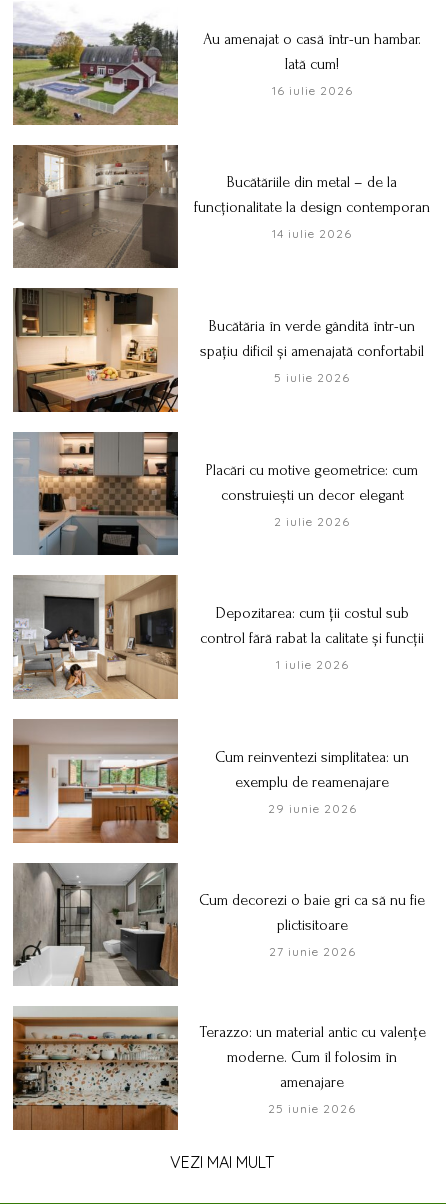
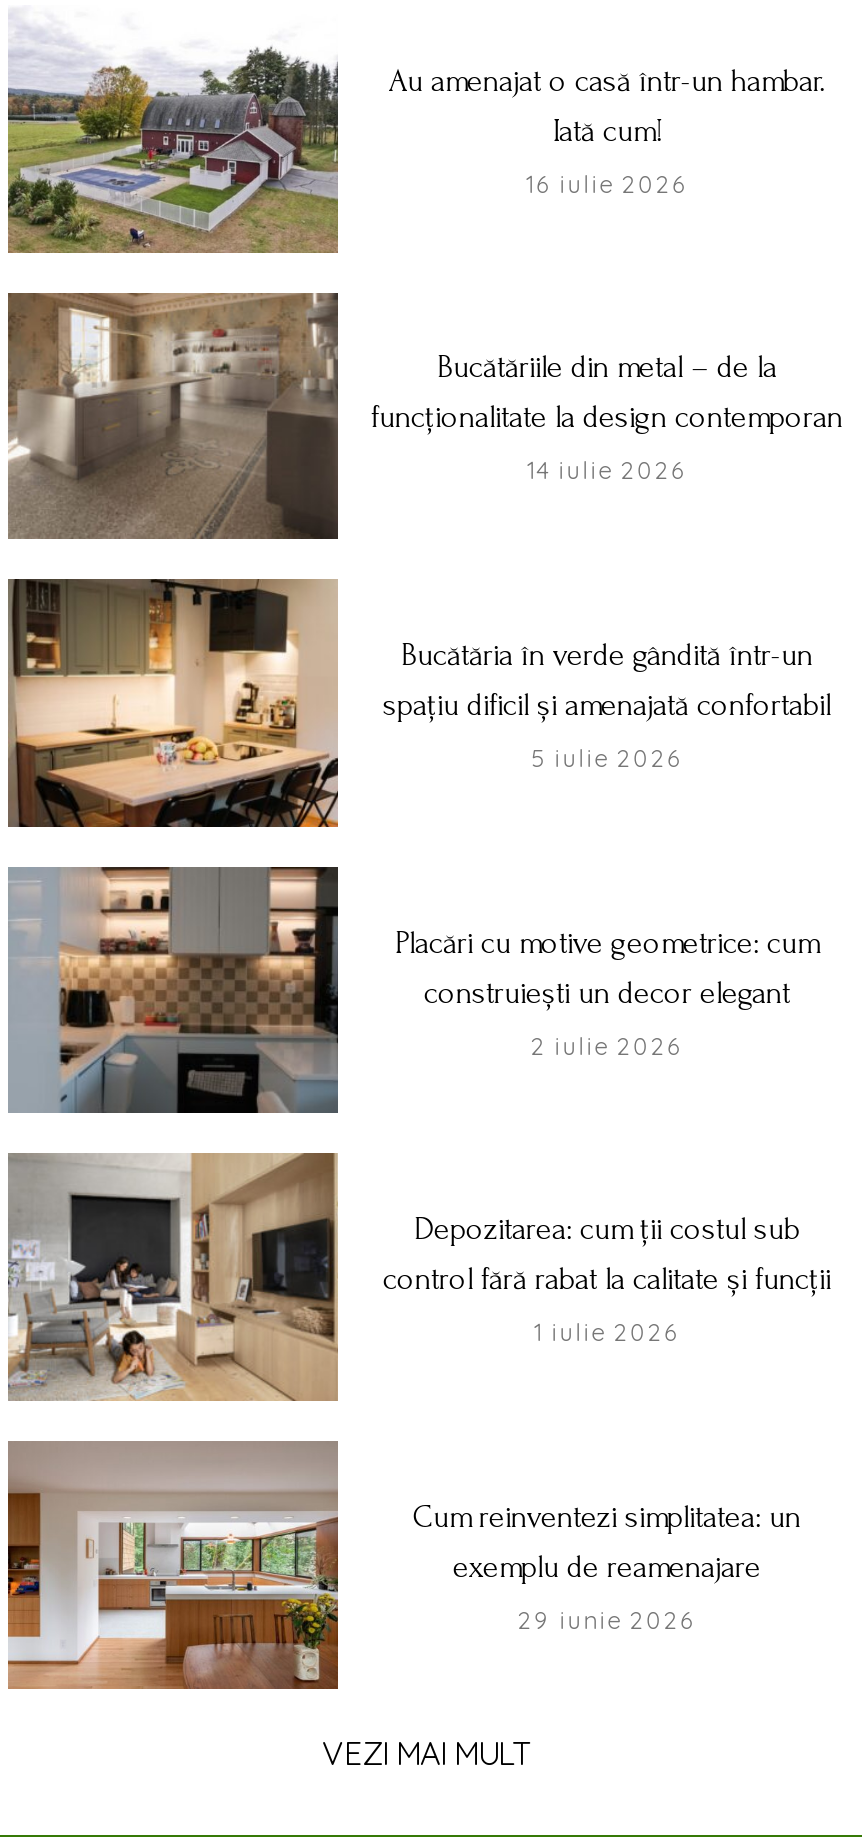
[13,863,425,987] [image] | Cum decorezi o baie gri ca să nu fie | plictisitoare | 27 iunie 2026 -> none
[12,1007,426,1130] [image] | Terazzo: un material antic cu valențe | moderne. Cum îl folosim în | amenajare | 25 iunie 2026 -> none

